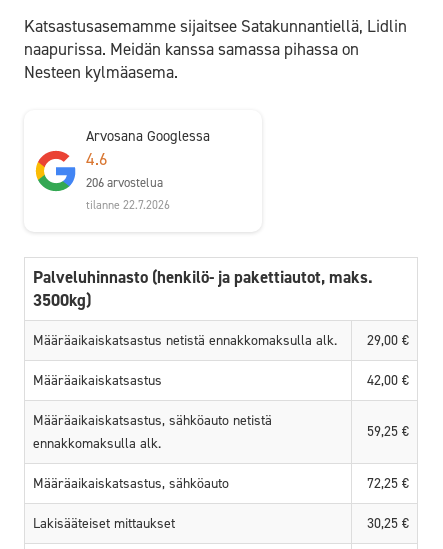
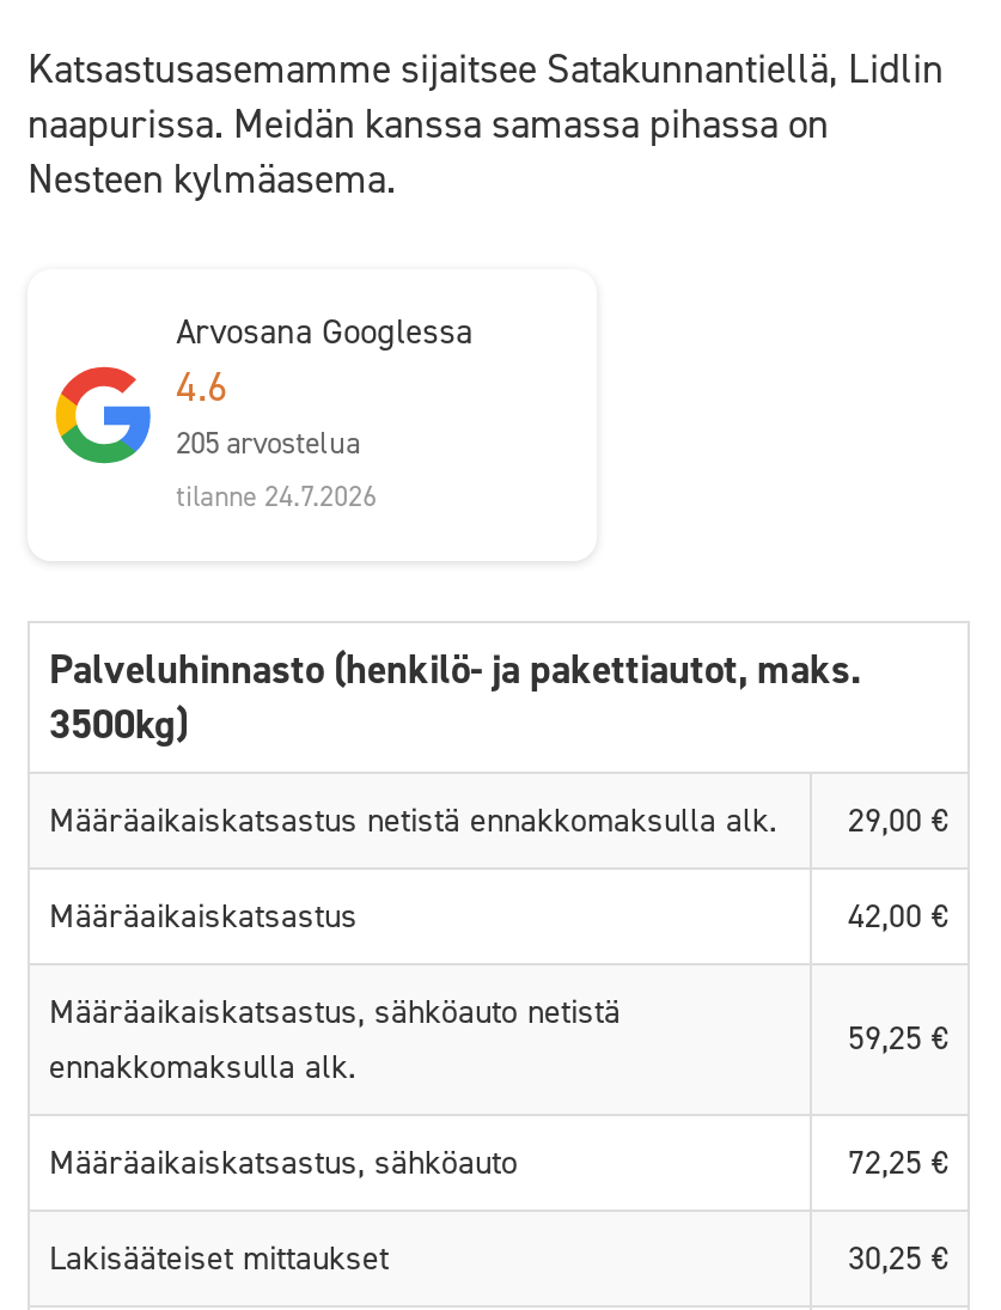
[86,174,163,191] 206 arvostelua -> [176,423,360,463] 205 arvostelua
[86,197,170,213] tilanne 22.7.2026 -> [176,478,377,516] tilanne 24.7.2026

